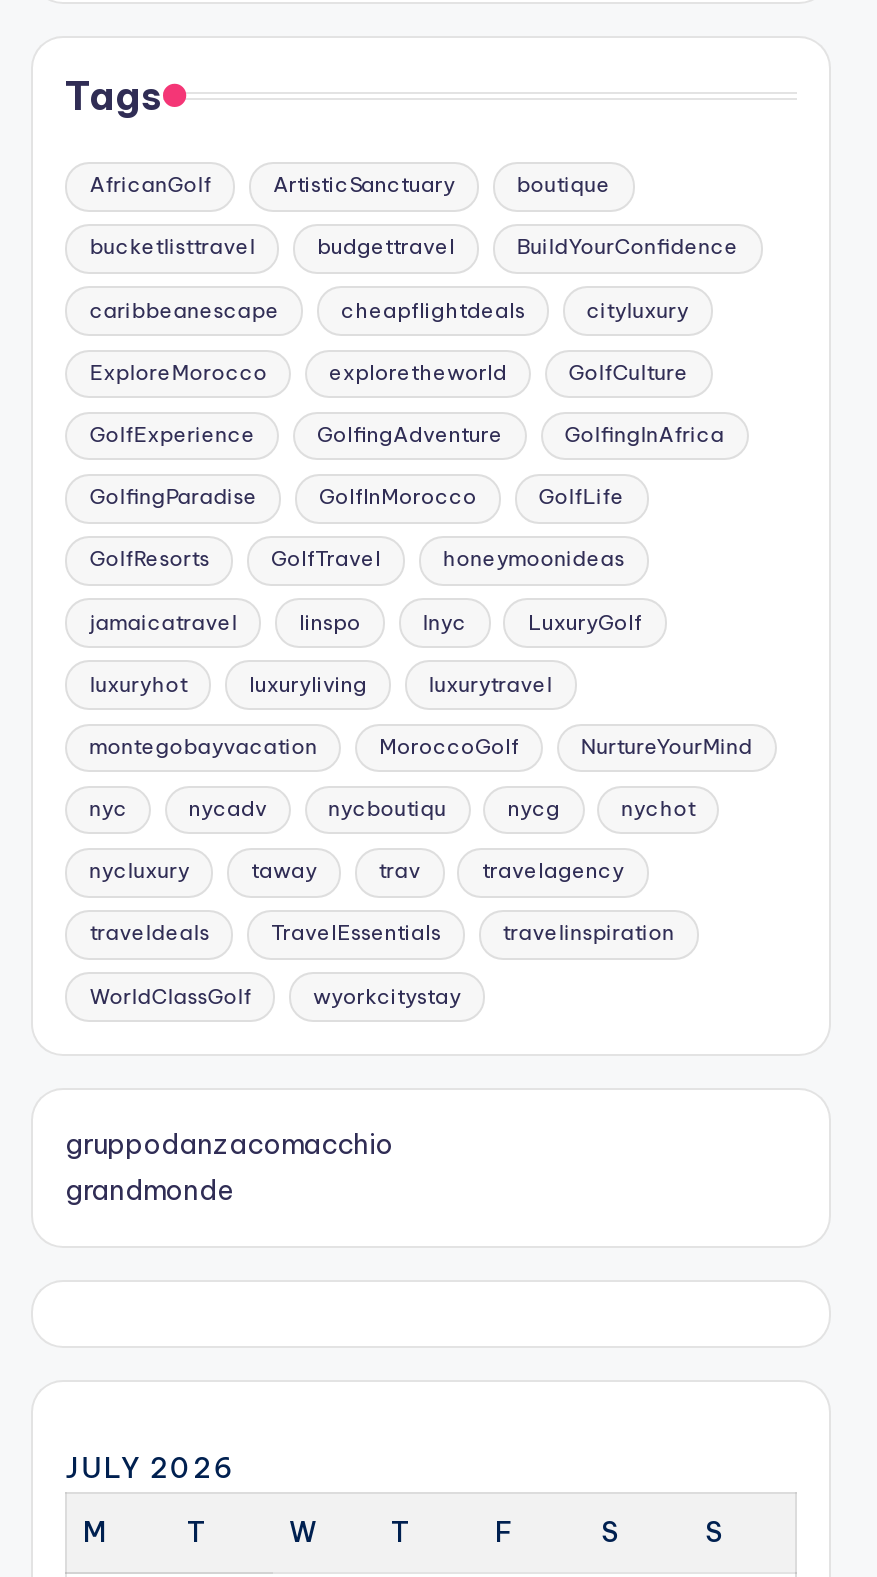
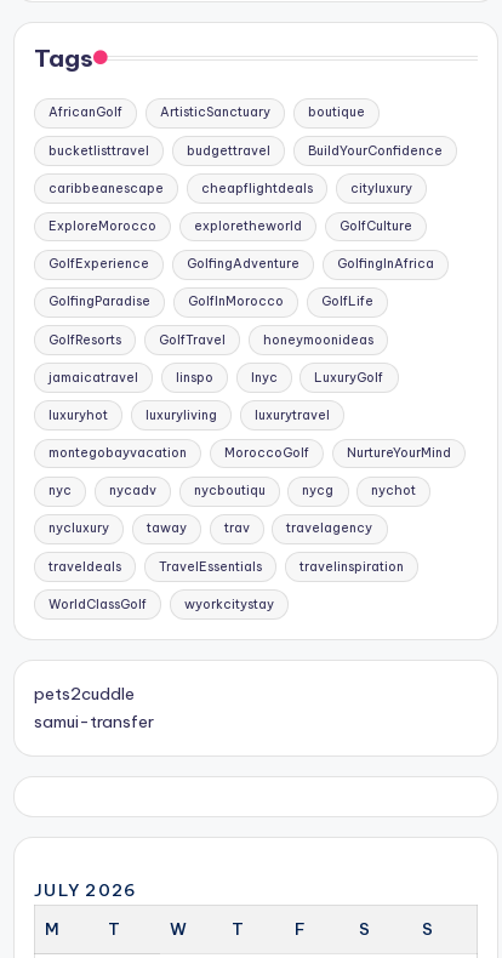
[65,1126,393,1208] gruppodanzacomacchio | grandmonde -> [34,683,154,733] pets2cuddle | samui-transfer

